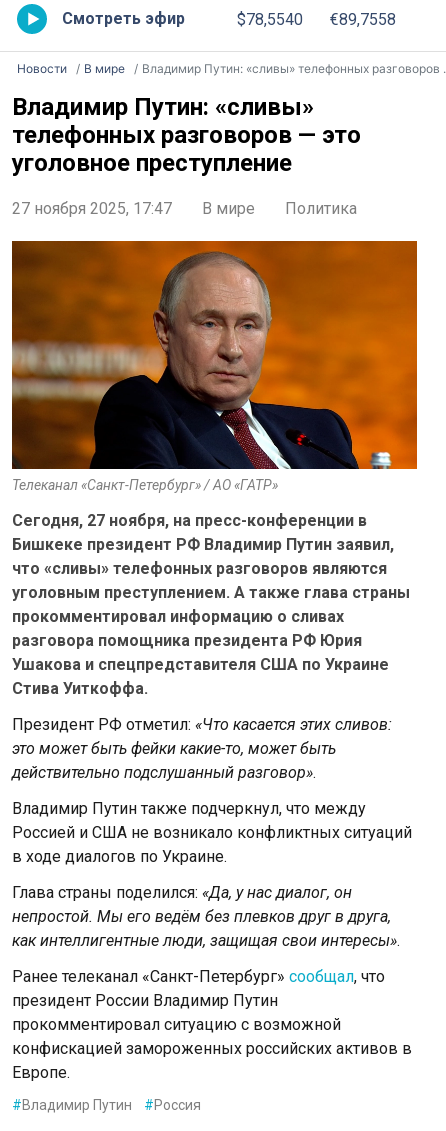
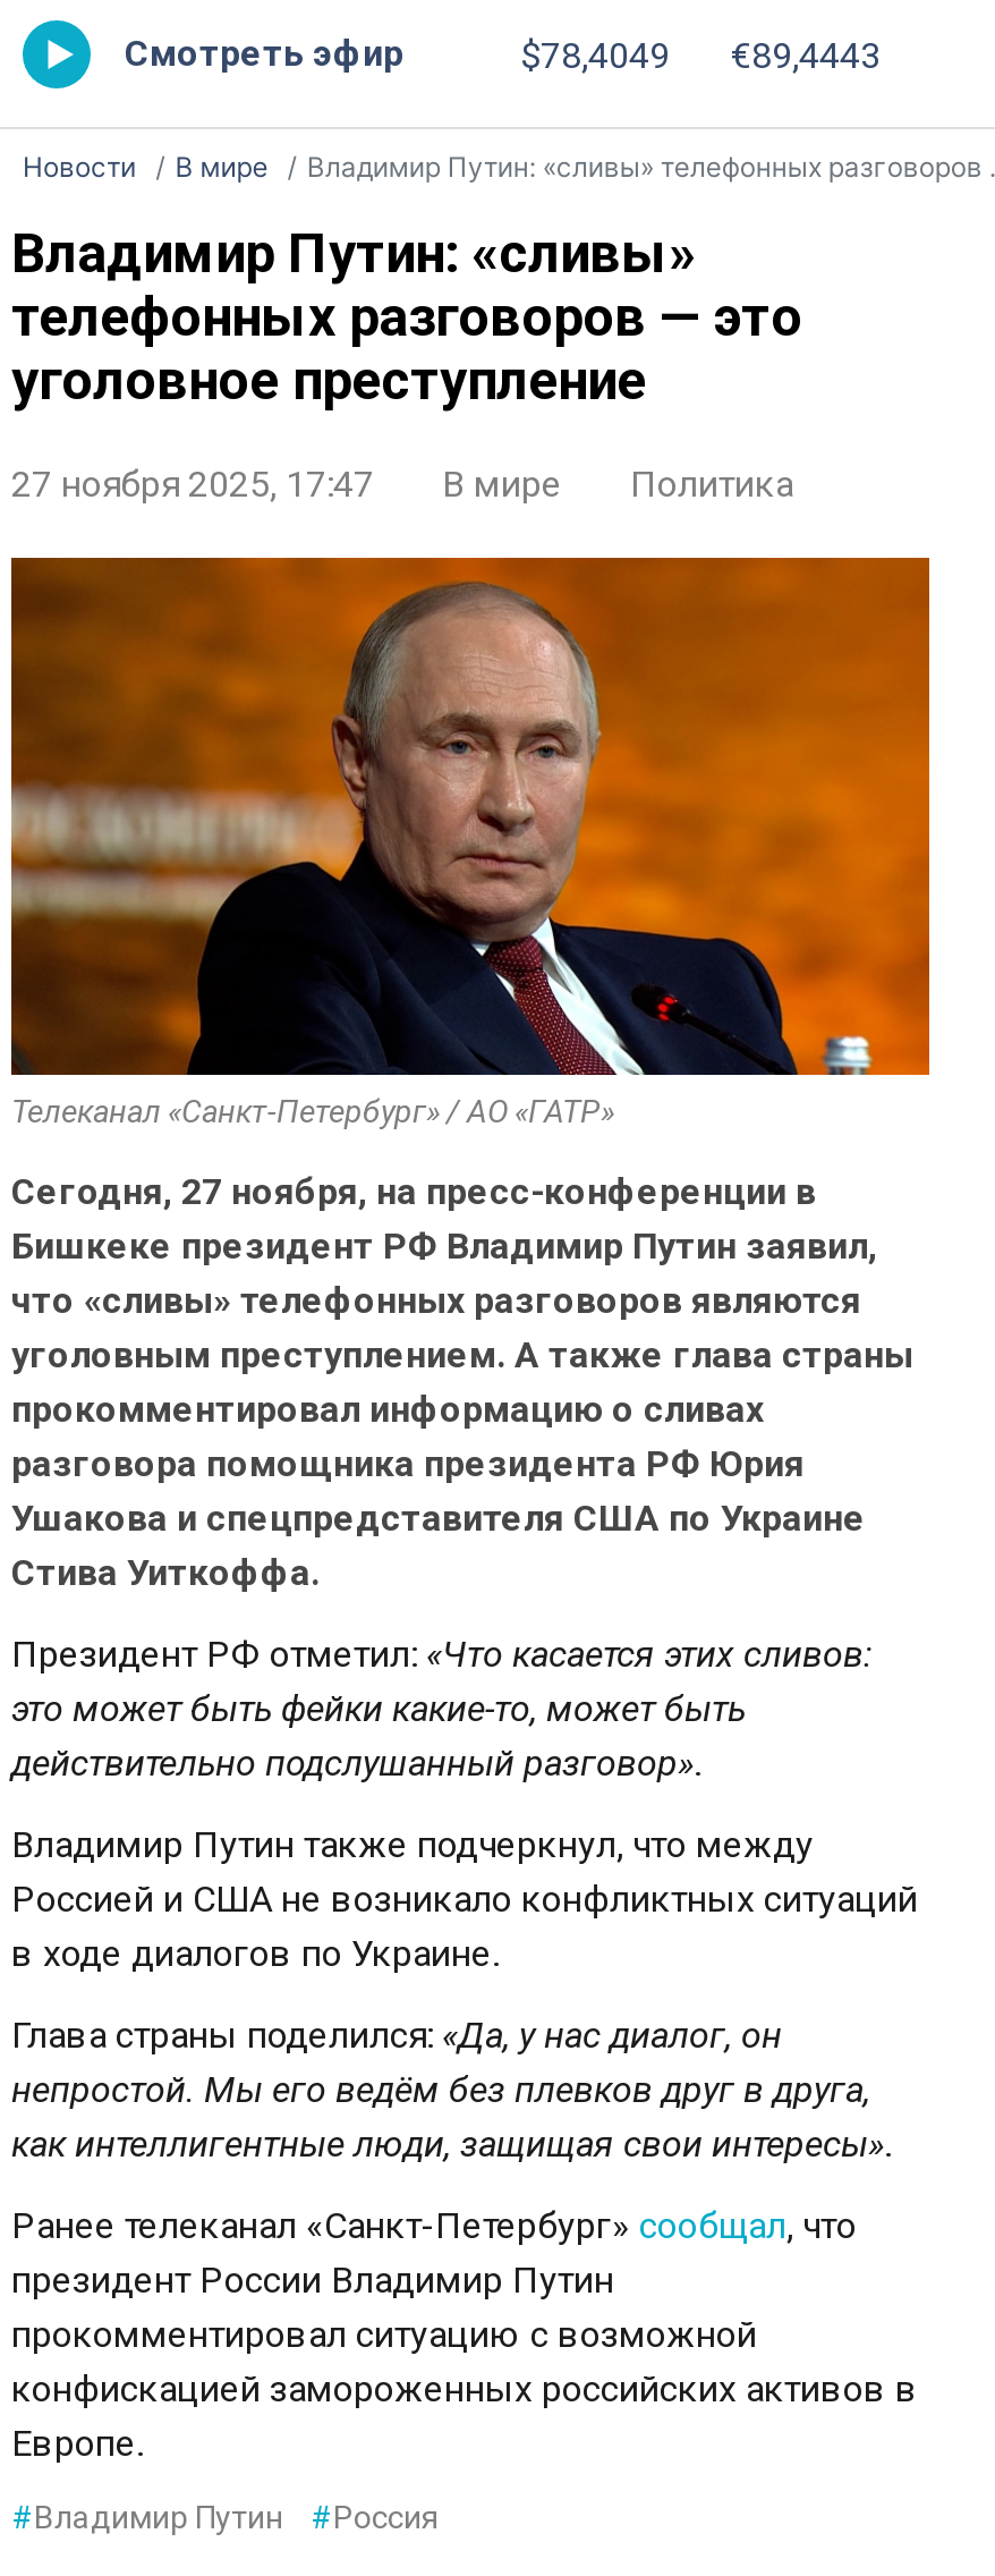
[236,9,302,28] $78,5540 -> [520,33,670,76] $78,4049
[329,9,395,28] €89,7558 -> [731,33,881,76] €89,4443

